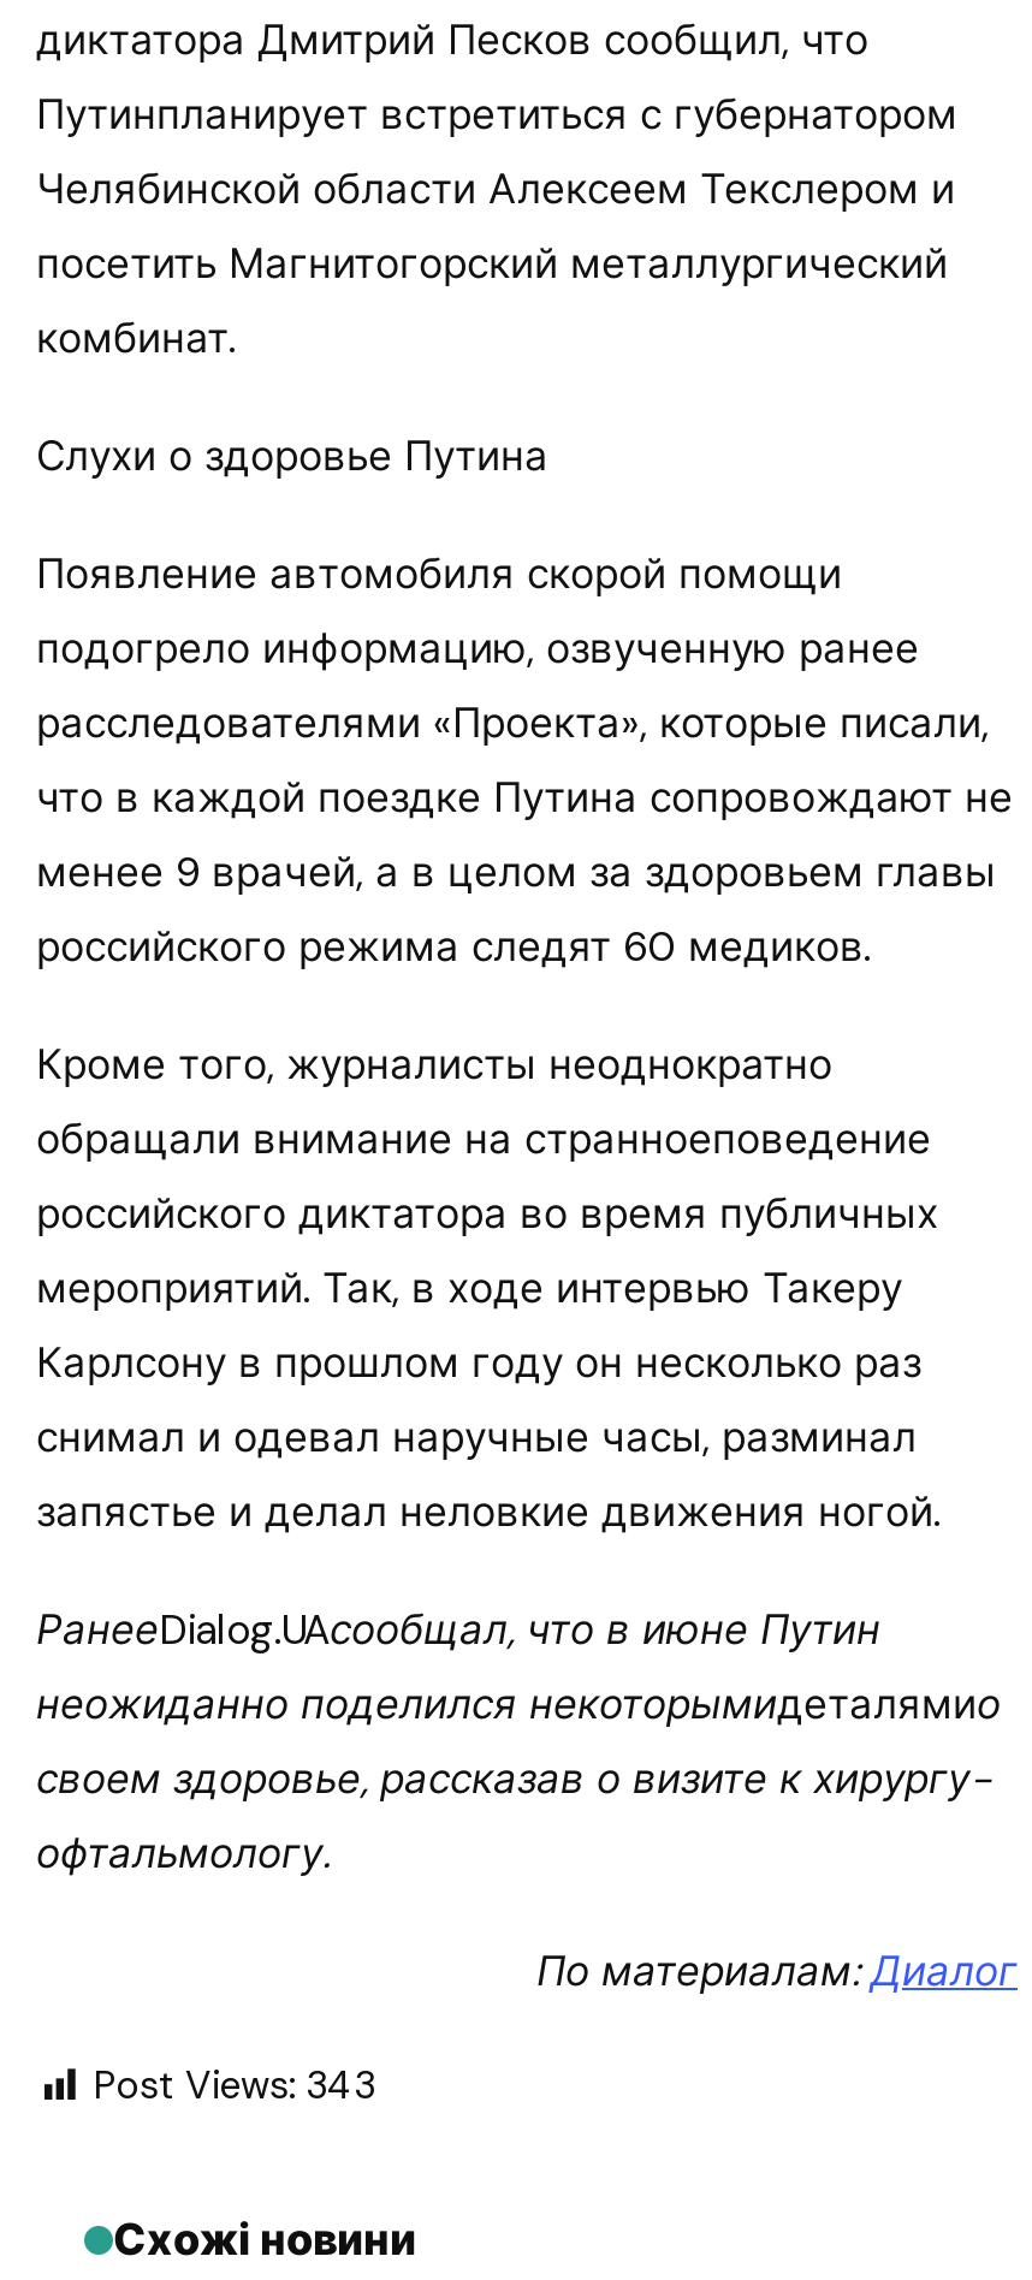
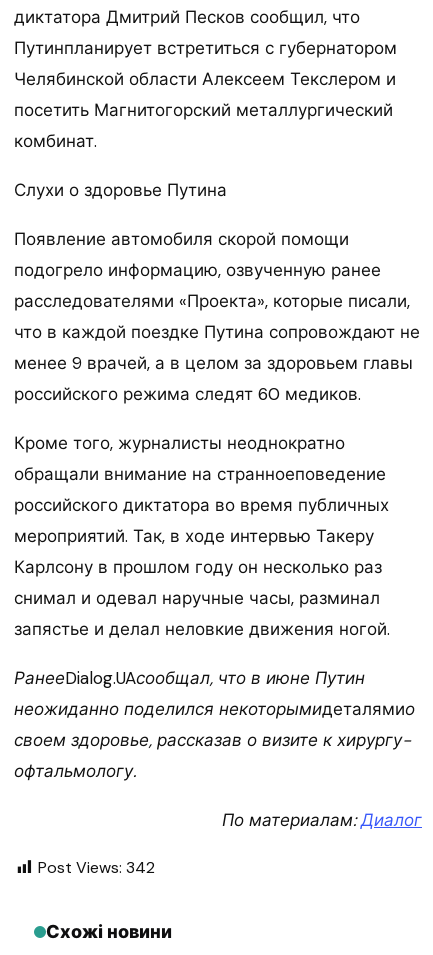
[94,2060,375,2110] Post Views: 343 -> [38,857,155,878] Post Views: 342

